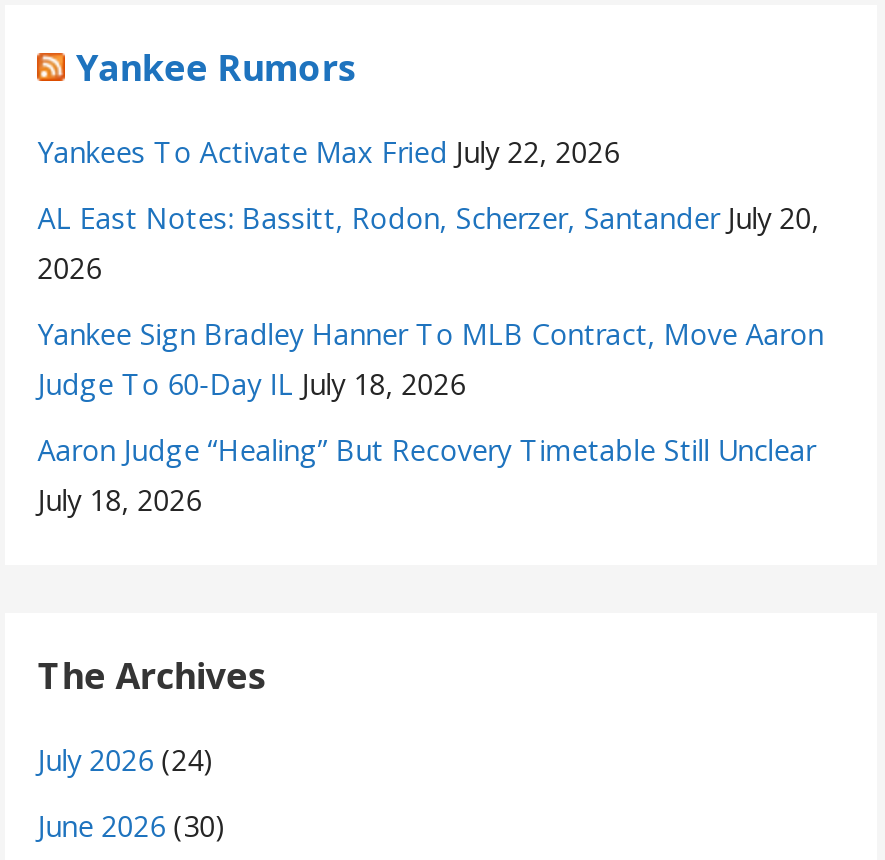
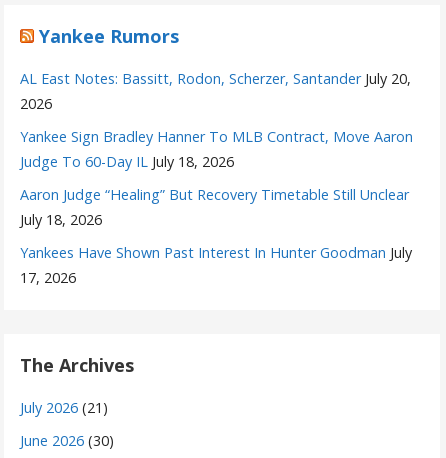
[37,132,619,170] Yankees To Activate Max Fried July 22, 2026 -> none
moved [37,198,823,518] -> [20,69,413,229]: AL East Notes: Bassitt, Rodon, Scherzer, Santander July 20, | 2026 | Yankee Sign Bradley Hanner To MLB Contract, Move Aaron | Judge To 60-Day IL July 18, 2026 | Aaron Judge “Healing” But Recovery Timetable Still Unclear | July 18, 2026
none -> [20,243,412,287] Yankees Have Shown Past Interest In Hunter Goodman July | 17, 2026
[37,740,213,778] July 2026 (24) -> [20,398,108,417] July 2026 (21)

